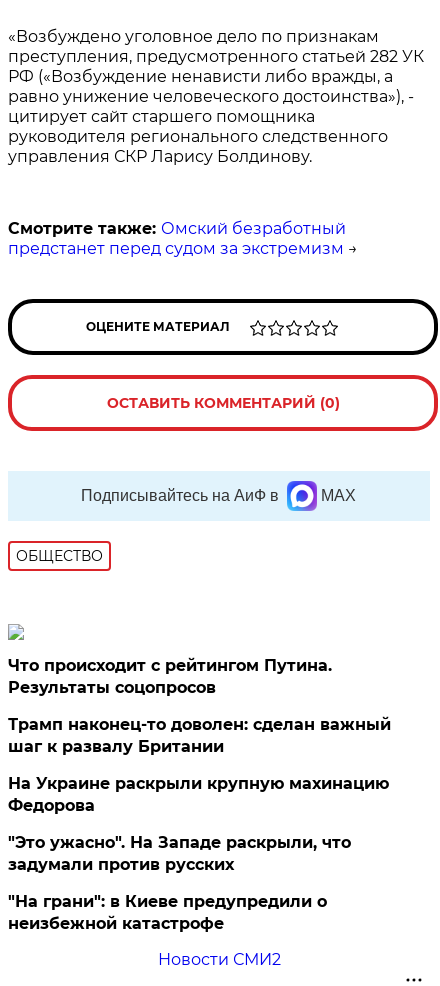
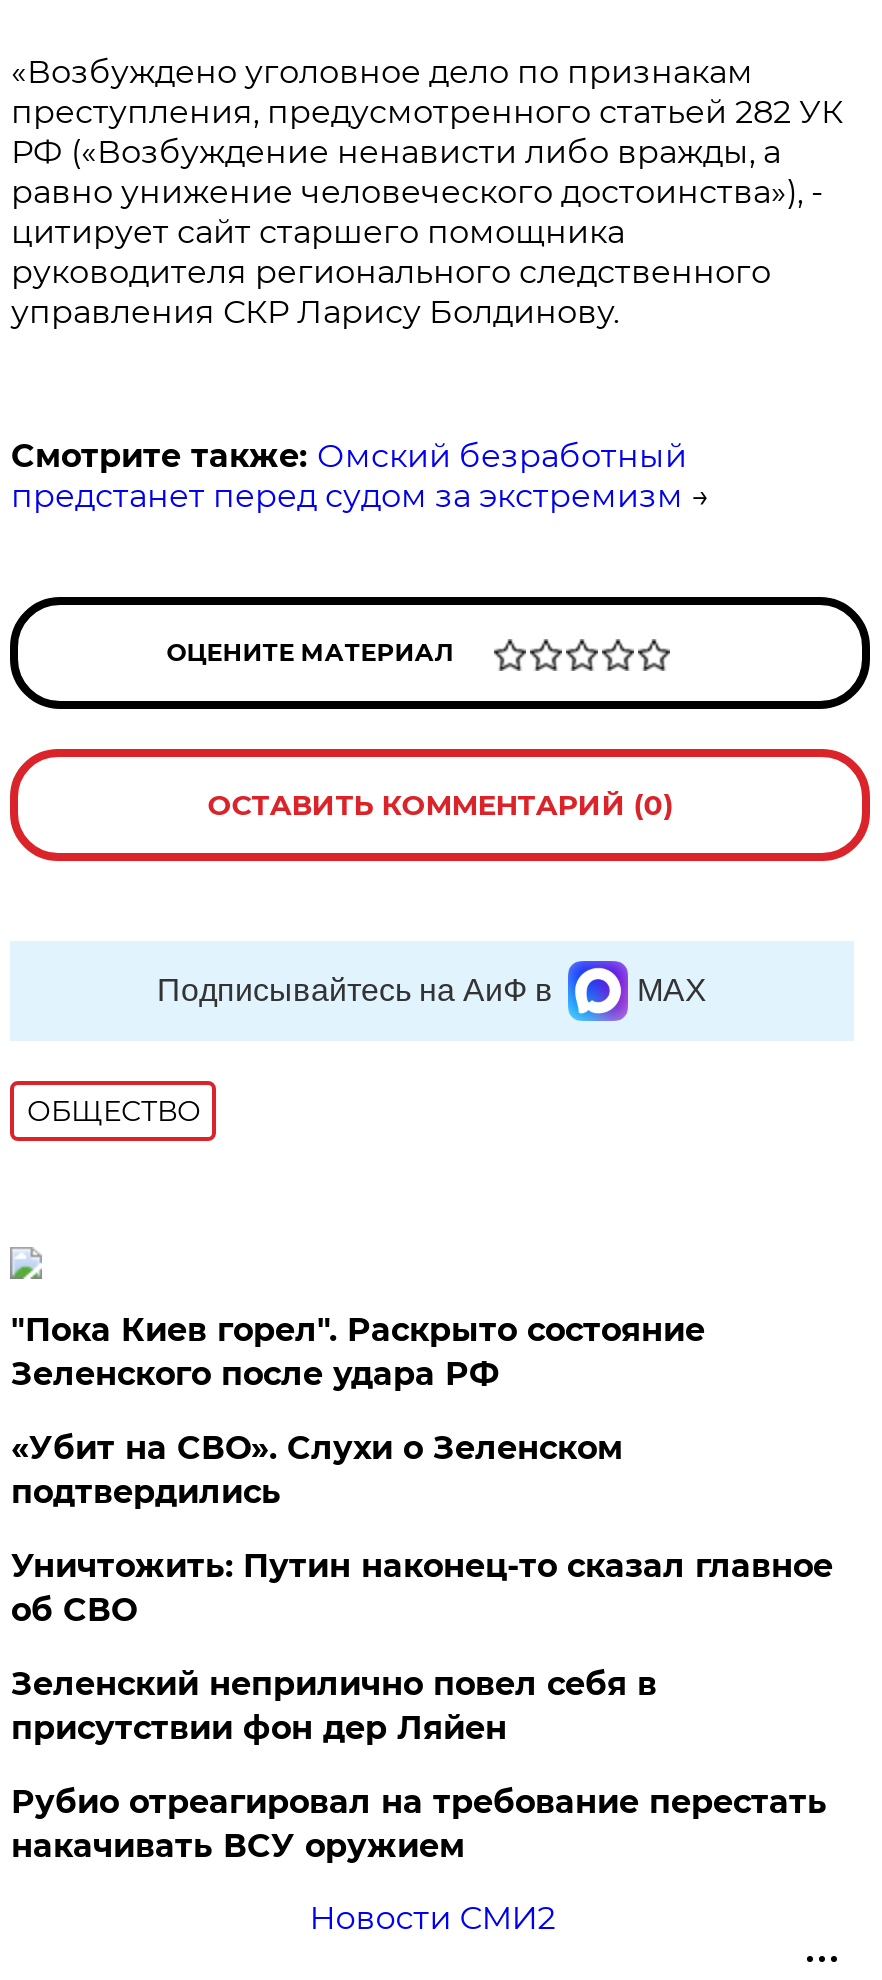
[8,656,332,697] Что происходит с рейтингом Путина. | Результаты соцопросов -> [11,1311,705,1393] "Пока Киев горел". Раскрыто состояние | Зеленского после удара РФ
[8,715,391,756] Трамп наконец-то доволен: сделан важный | шаг к развалу Британии -> [11,1429,623,1511] «Убит на СВО». Слухи о Зеленском | подтвердились
[8,774,389,815] На Украине раскрыли крупную махинацию | Федорова -> [11,1547,833,1629] Уничтожить: Путин наконец-то сказал главное | об СВО
[8,833,351,874] "Это ужасно". На Западе раскрыли, что | задумали против русских -> [11,1665,657,1747] Зеленский неприлично повел cебя в | присутствии фон дер Ляйен
[8,892,327,933] "На грани": в Киеве предупредили о | неизбежной катастрофе -> [11,1783,827,1865] Рубио отреагировал на требование перестать | накачивать ВСУ оружием

